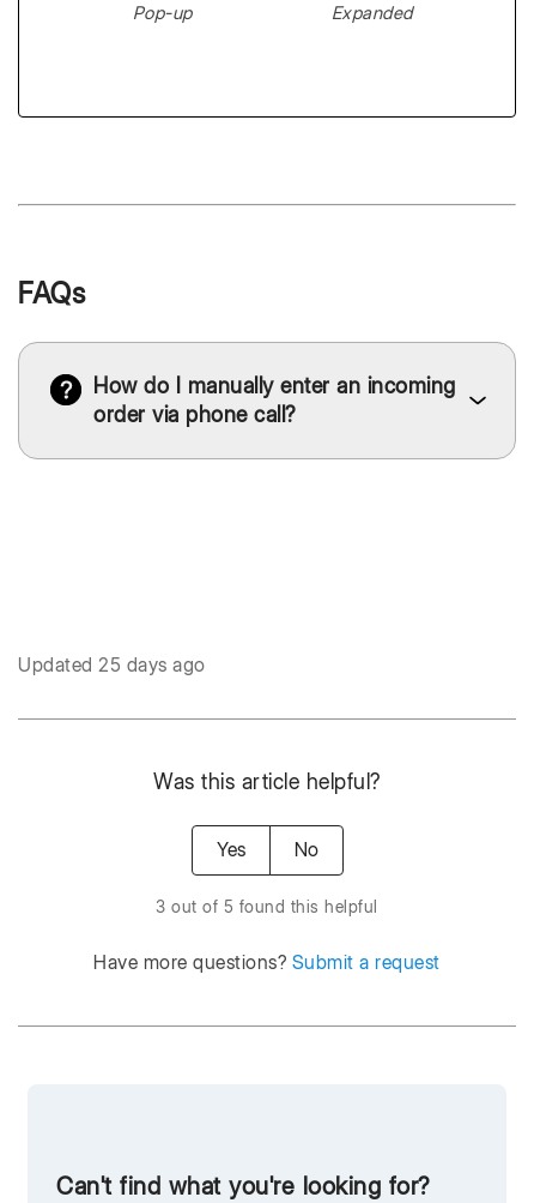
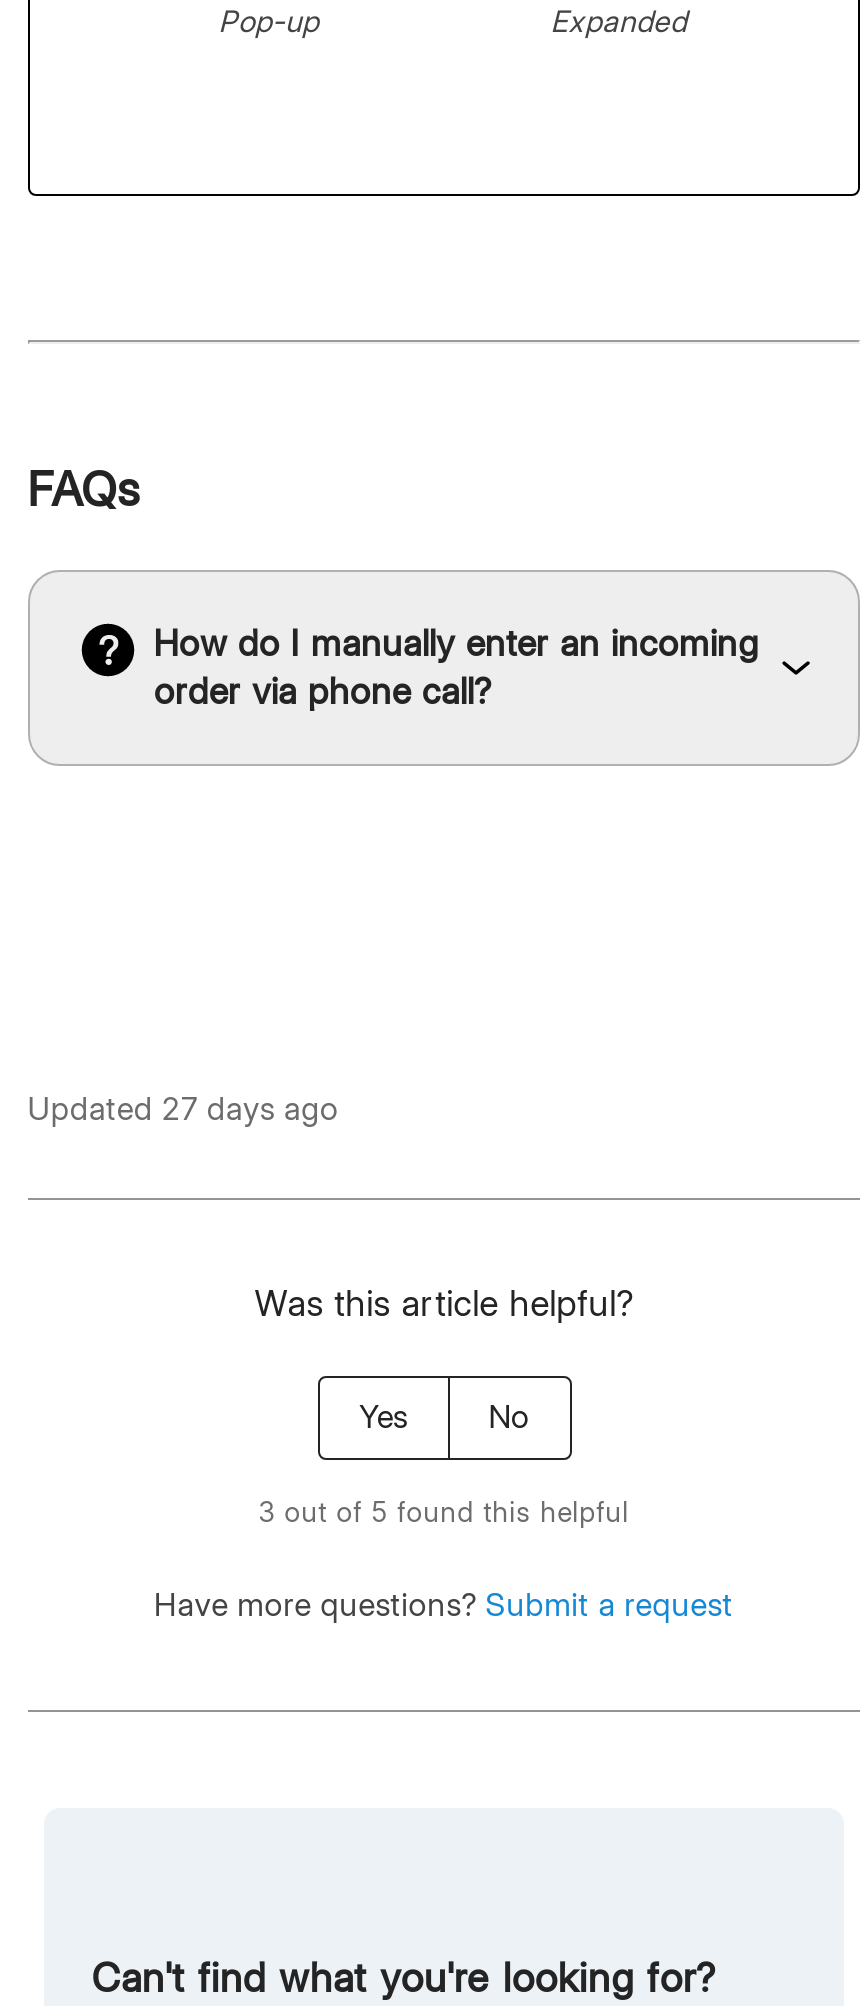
[18,653,205,676] Updated 25 days ago -> [28,1090,339,1128] Updated 27 days ago

